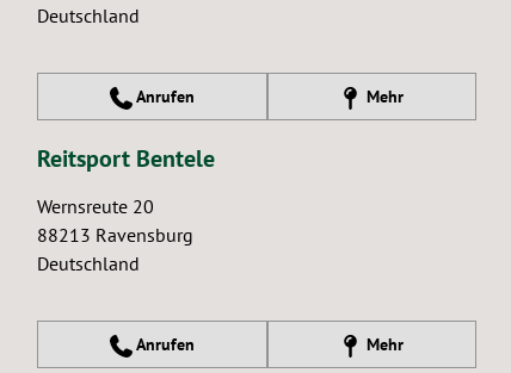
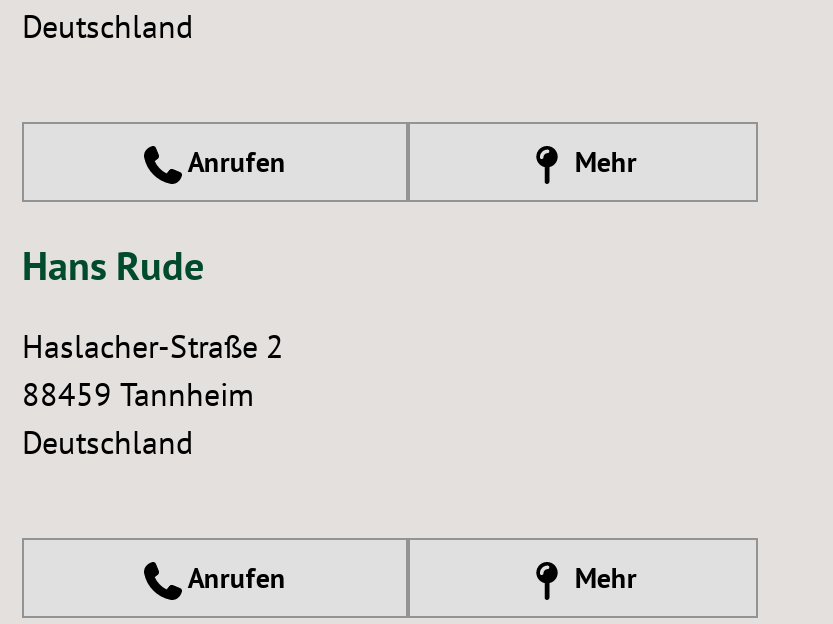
[37,143,215,174] Reitsport Bentele -> [22,240,204,292] Hans Rude
[37,194,193,247] Wernsreute 20 | 88213 Ravensburg -> [22,326,284,414] Haslacher-Straße 2 | 88459 Tannheim

